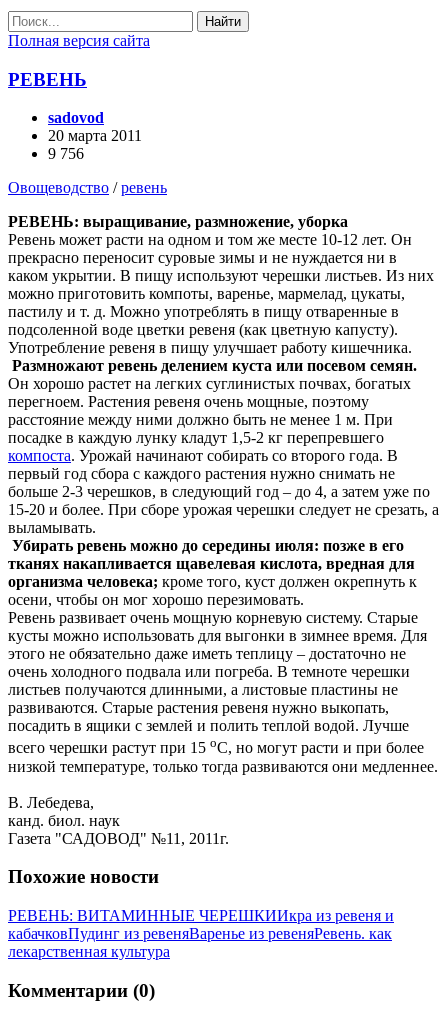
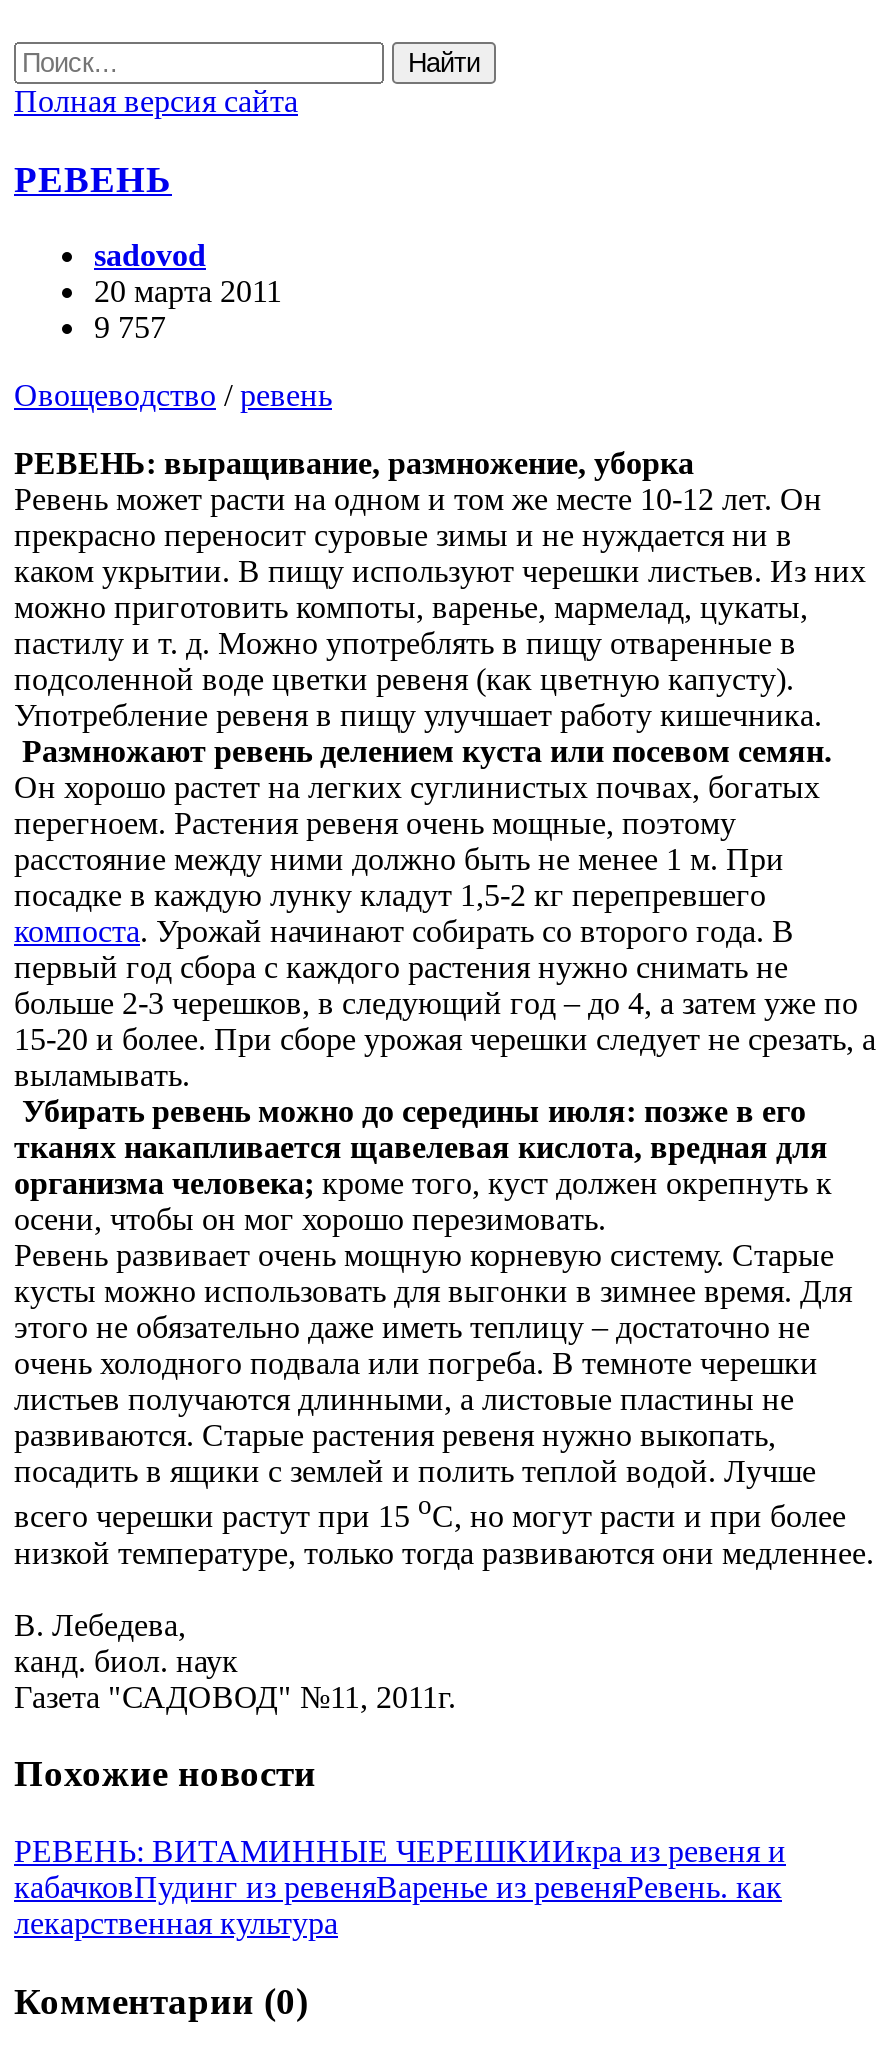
[48,145,84,162] 9 756 -> [94,311,166,345] 9 757

